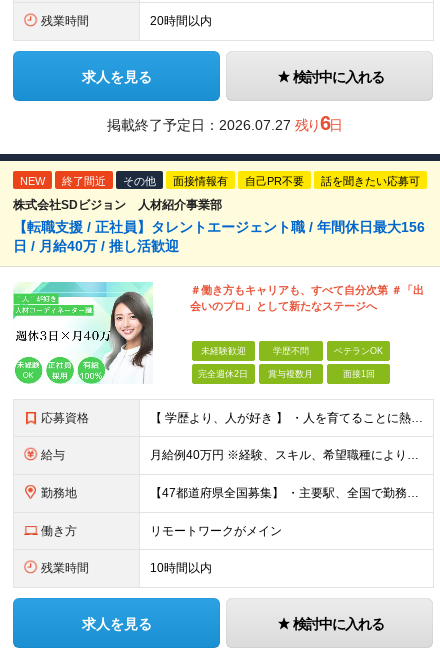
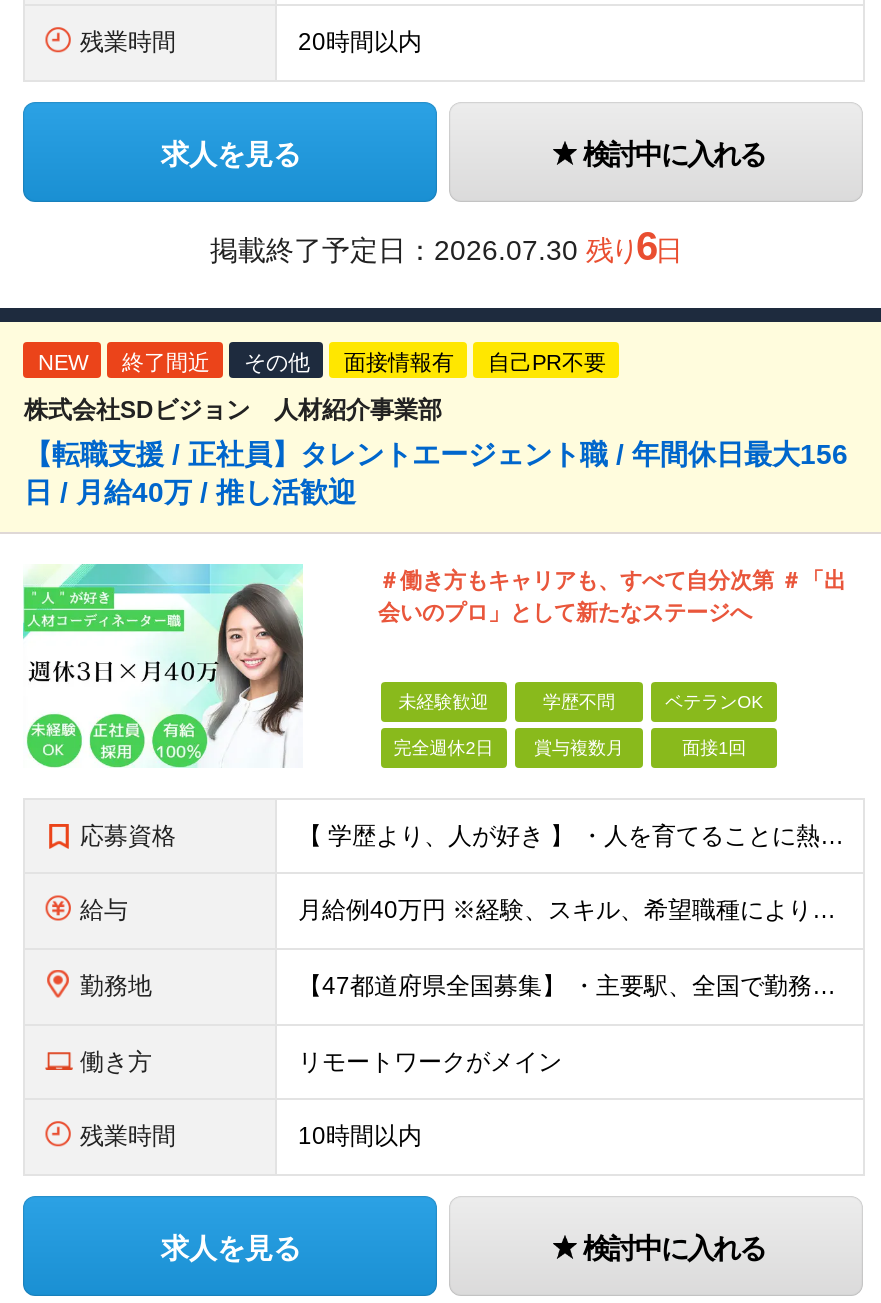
[106,112,341,134] 掲載終了予定日：2026.07.27 残り6日 -> [210,224,680,268] 掲載終了予定日：2026.07.30 残り6日
[321,175,420,187] 話を聞きたい応募可 -> none

